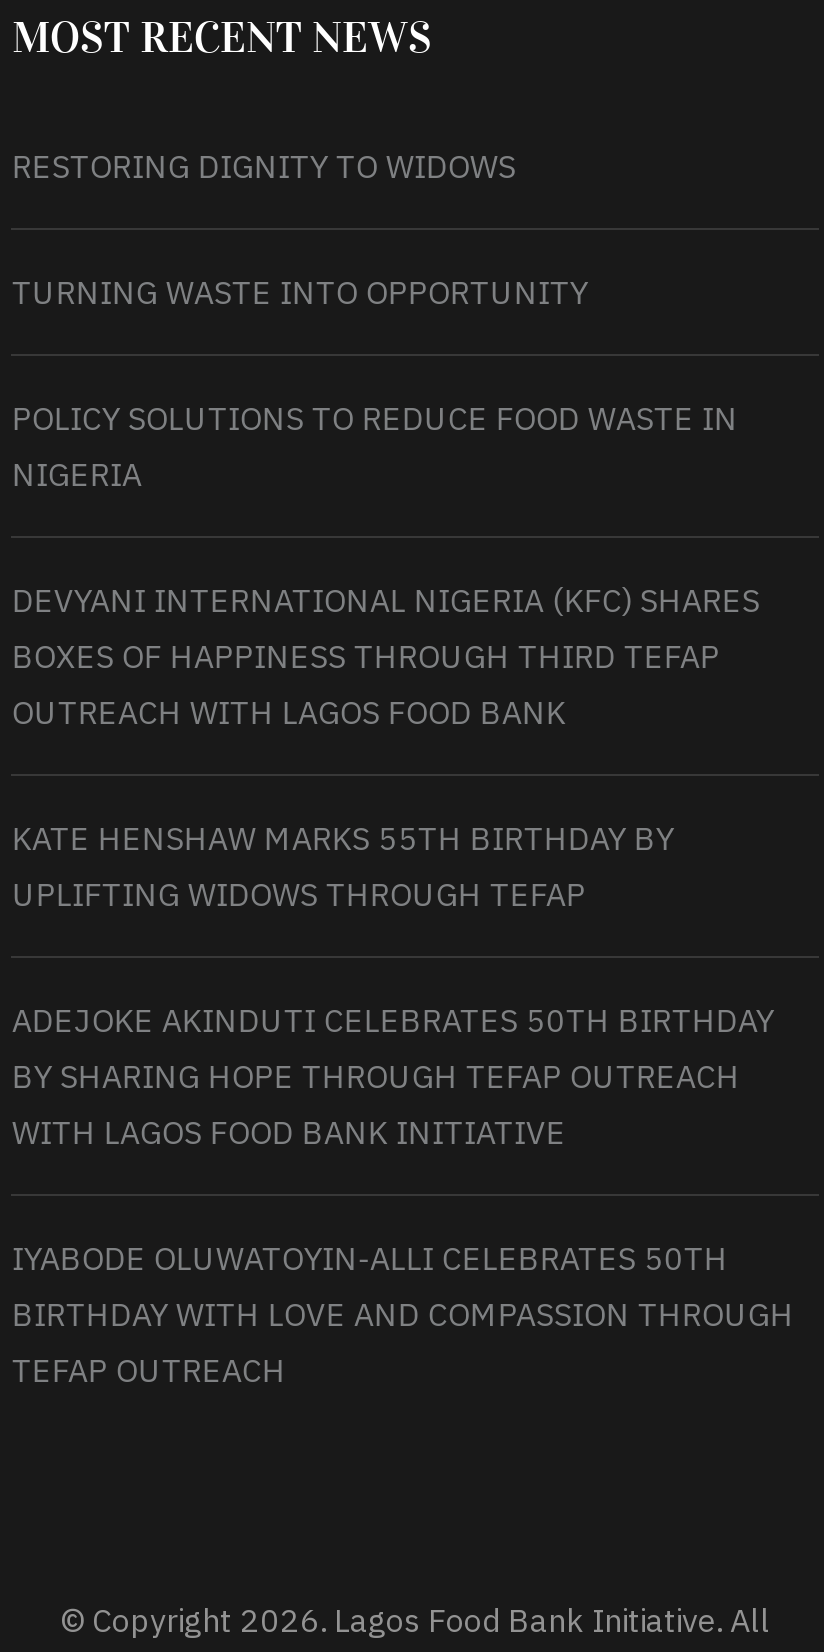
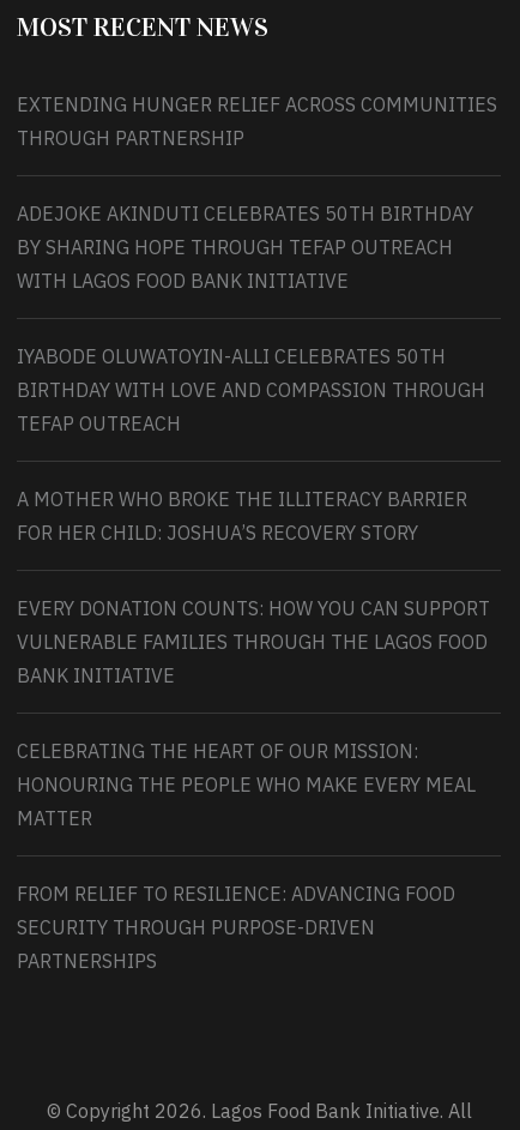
[12,145,760,913] RESTORING DIGNITY TO WIDOWS | TURNING WASTE INTO OPPORTUNITY | POLICY SOLUTIONS TO REDUCE FOOD WASTE IN | NIGERIA | DEVYANI INTERNATIONAL NIGERIA (KFC) SHARES | BOXES OF HAPPINESS THROUGH THIRD TEFAP | OUTREACH WITH LAGOS FOOD BANK | KATE HENSHAW MARKS 55TH BIRTHDAY BY | UPLIFTING WIDOWS THROUGH TEFAP -> [17,92,498,150] EXTENDING HUNGER RELIEF ACROSS COMMUNITIES | THROUGH PARTNERSHIP
moved [12,999,794,1389] -> [17,201,486,435]: ADEJOKE AKINDUTI CELEBRATES 50TH BIRTHDAY | BY SHARING HOPE THROUGH TEFAP OUTREACH | WITH LAGOS FOOD BANK INITIATIVE | IYABODE OLUWATOYIN-ALLI CELEBRATES 50TH | BIRTHDAY WITH LOVE AND COMPASSION THROUGH | TEFAP OUTREACH
none -> [17,487,491,972] A MOTHER WHO BROKE THE ILLITERACY BARRIER | FOR HER CHILD: JOSHUA’S RECOVERY STORY | EVERY DONATION COUNTS: HOW YOU CAN SUPPORT | VULNERABLE FAMILIES THROUGH THE LAGOS FOOD | BANK INITIATIVE | CELEBRATING THE HEART OF OUR MISSION: | HONOURING THE PEOPLE WHO MAKE EVERY MEAL | MATTER | FROM RELIEF TO RESILIENCE: ADVANCING FOOD | SECURITY THROUGH PURPOSE-DRIVEN | PARTNERSHIPS

